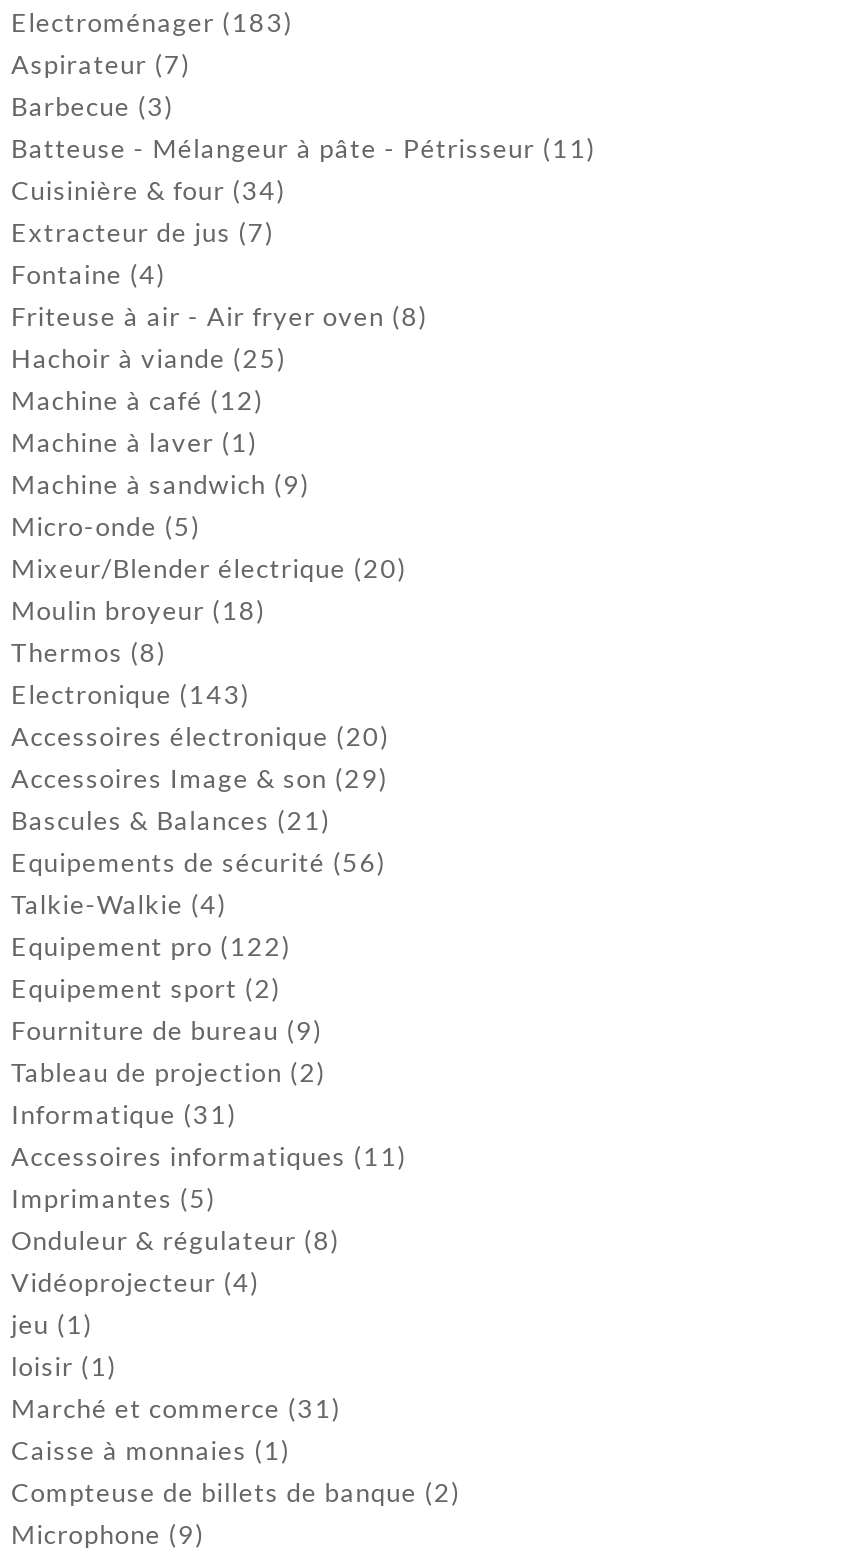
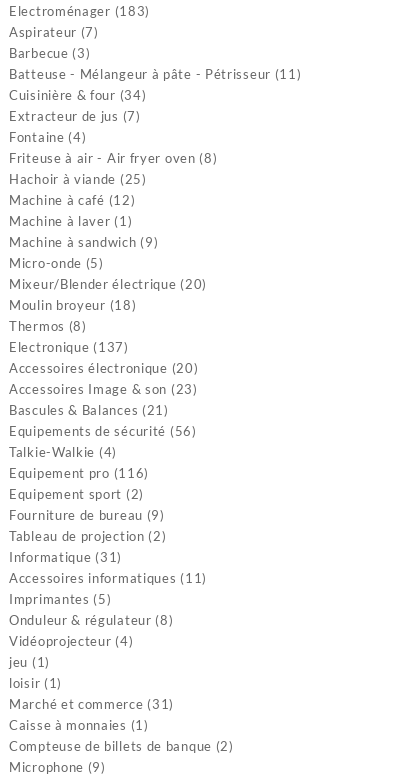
[11,678,250,710] Electronique (143) -> [9,339,129,355] Electronique (137)
[11,762,388,794] Accessoires Image & son (29) -> [9,381,198,397] Accessoires Image & son (23)
[11,930,291,962] Equipement pro (122) -> [9,465,149,481] Equipement pro (116)

